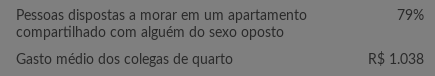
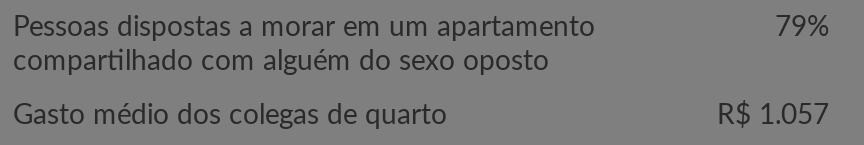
[368,53,424,67] R$ 1.038 -> [717,102,829,130] R$ 1.057

